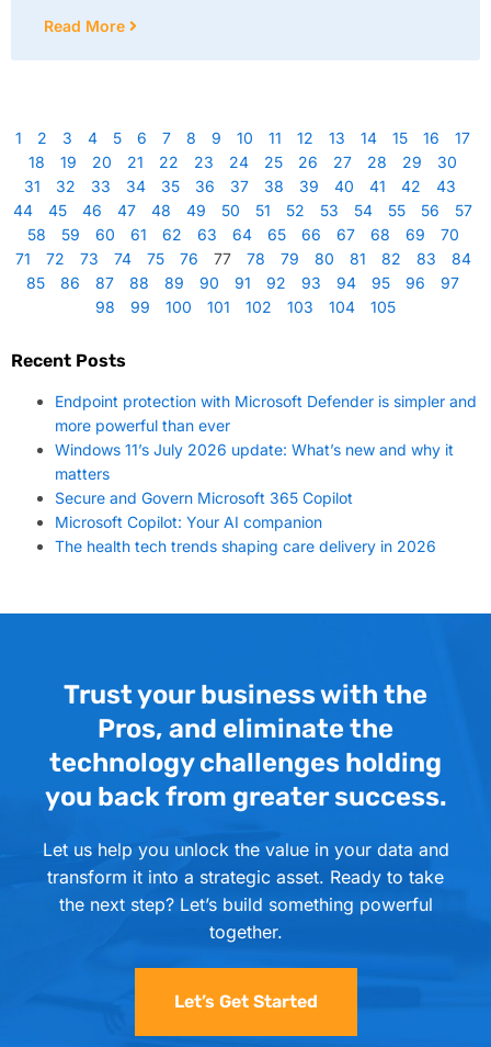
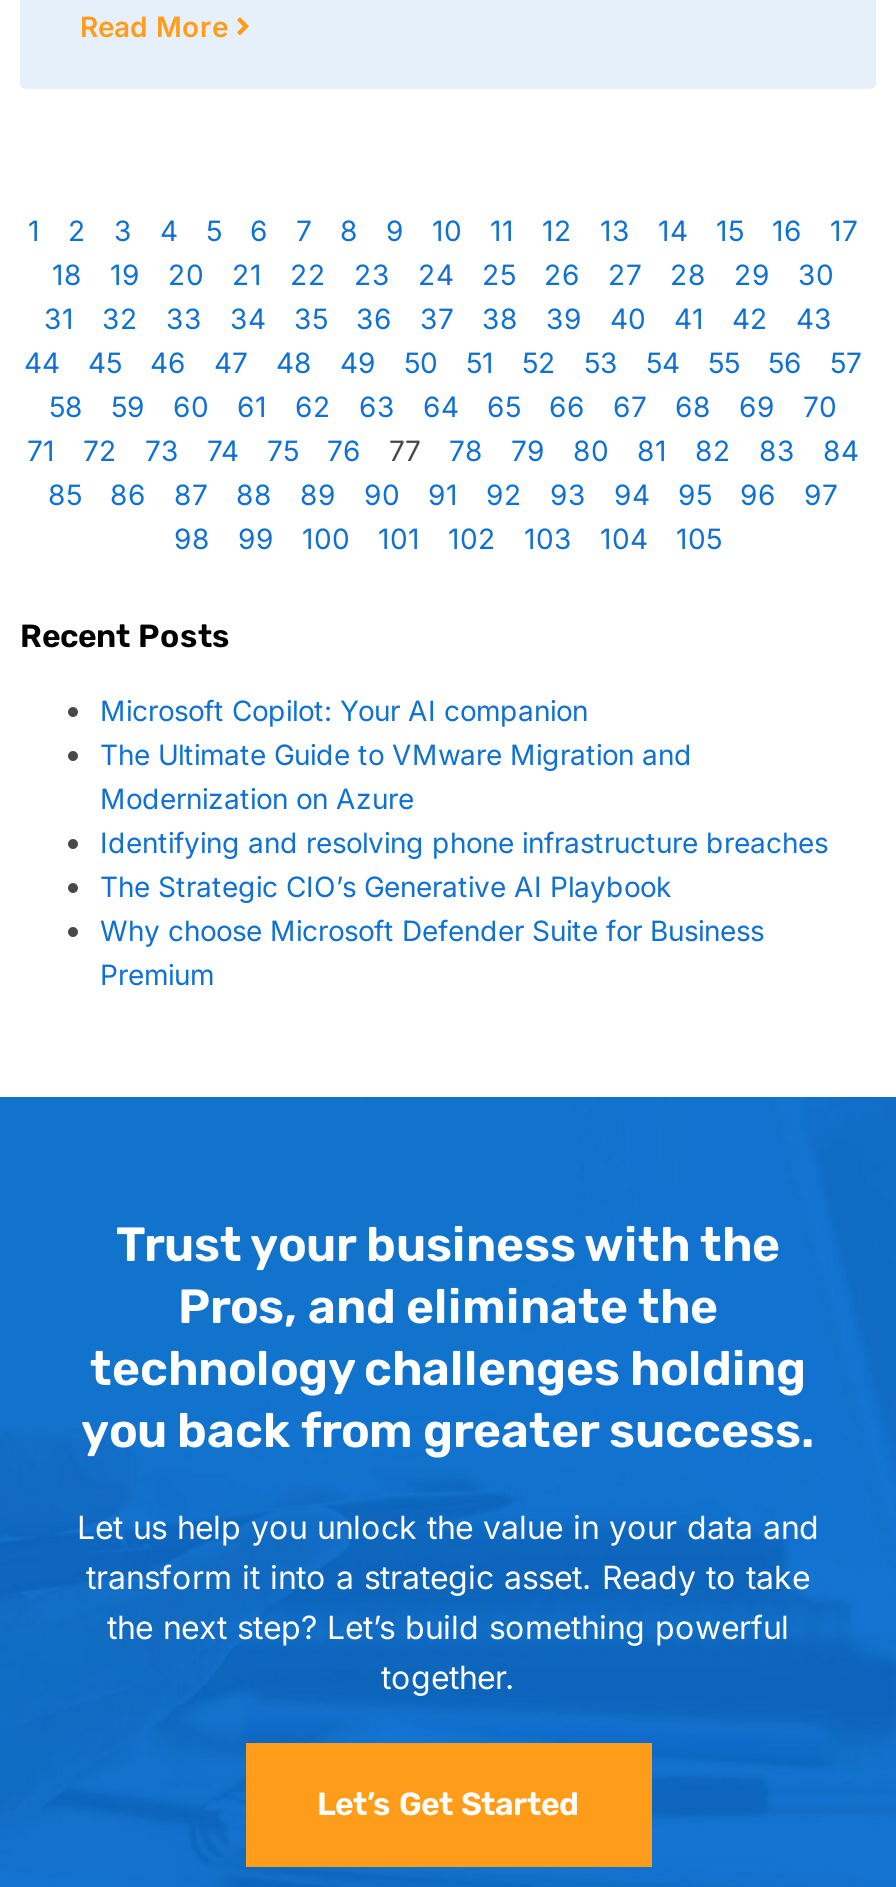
[55,392,477,507] Endpoint protection with Microsoft Defender is simpler and | more powerful than ever | Windows 11’s July 2026 update: What’s new and why it | matters | Secure and Govern Microsoft 365 Copilot -> none
moved [55,513,322,531] -> [100,693,588,727]: Microsoft Copilot: Your AI companion
[55,537,436,555] The health tech trends shaping care delivery in 2026 -> [100,737,828,991] The Ultimate Guide to VMware Migration and | Modernization on Azure | Identifying and resolving phone infrastructure breaches | The Strategic CIO’s Generative AI Playbook | Why choose Microsoft Defender Suite for Business | Premium

